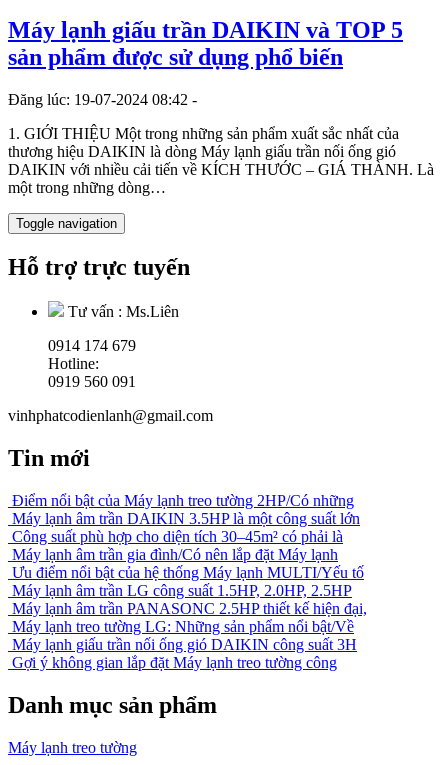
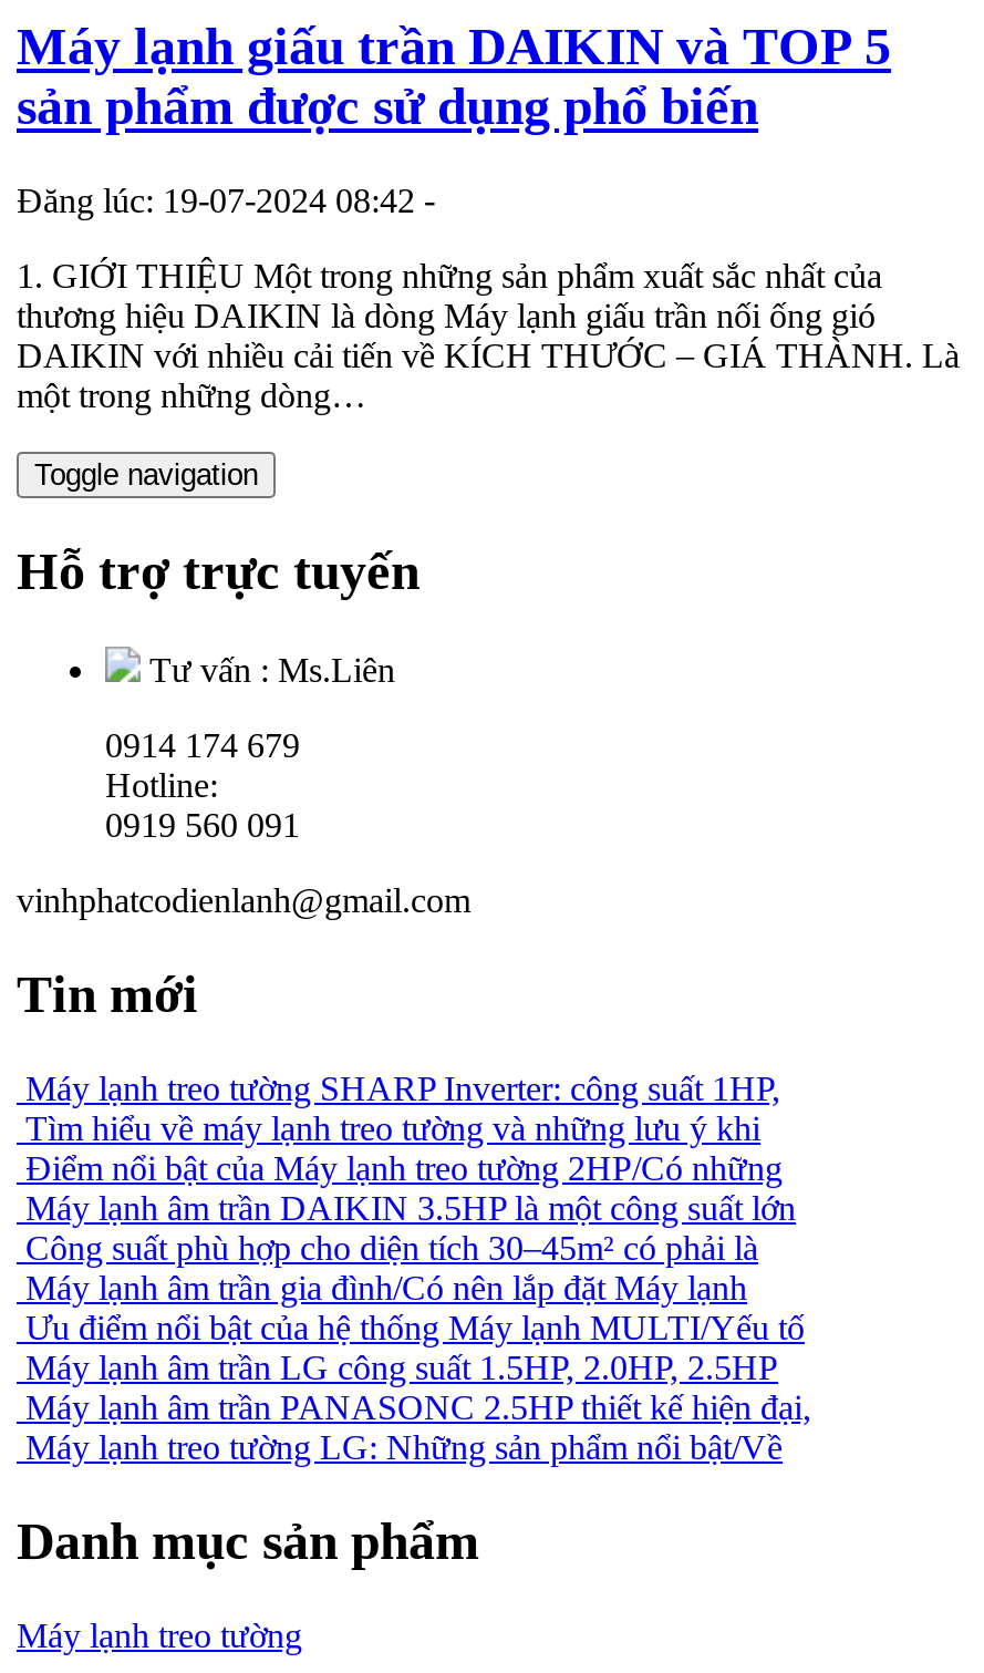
none -> [25,1069,780,1147] Máy lạnh treo tường SHARP Inverter: công suất 1HP, | Tìm hiểu về máy lạnh treo tường và những lưu ý khi
moved [12,492,367,635] -> [25,1149,811,1466]: Điểm nổi bật của Máy lạnh treo tường 2HP/Có những | Máy lạnh âm trần DAIKIN 3.5HP là một công suất lớn | Máy lạnh âm trần gia đình/Có nên lắp đặt Máy lạnh | Ưu điểm nổi bật của hệ thống Máy lạnh MULTI/Yếu tố | Máy lạnh âm trần LG công suất 1.5HP, 2.0HP, 2.5HP | Máy lạnh âm trần PANASONC 2.5HP thiết kế hiện đại, | Máy lạnh treo tường LG: Những sản phẩm nổi bật/Về
[12,636,357,671] Máy lạnh giấu trần nối ống gió DAIKIN công suất 3H | Gợi ý không gian lắp đặt Máy lạnh treo tường công -> none

